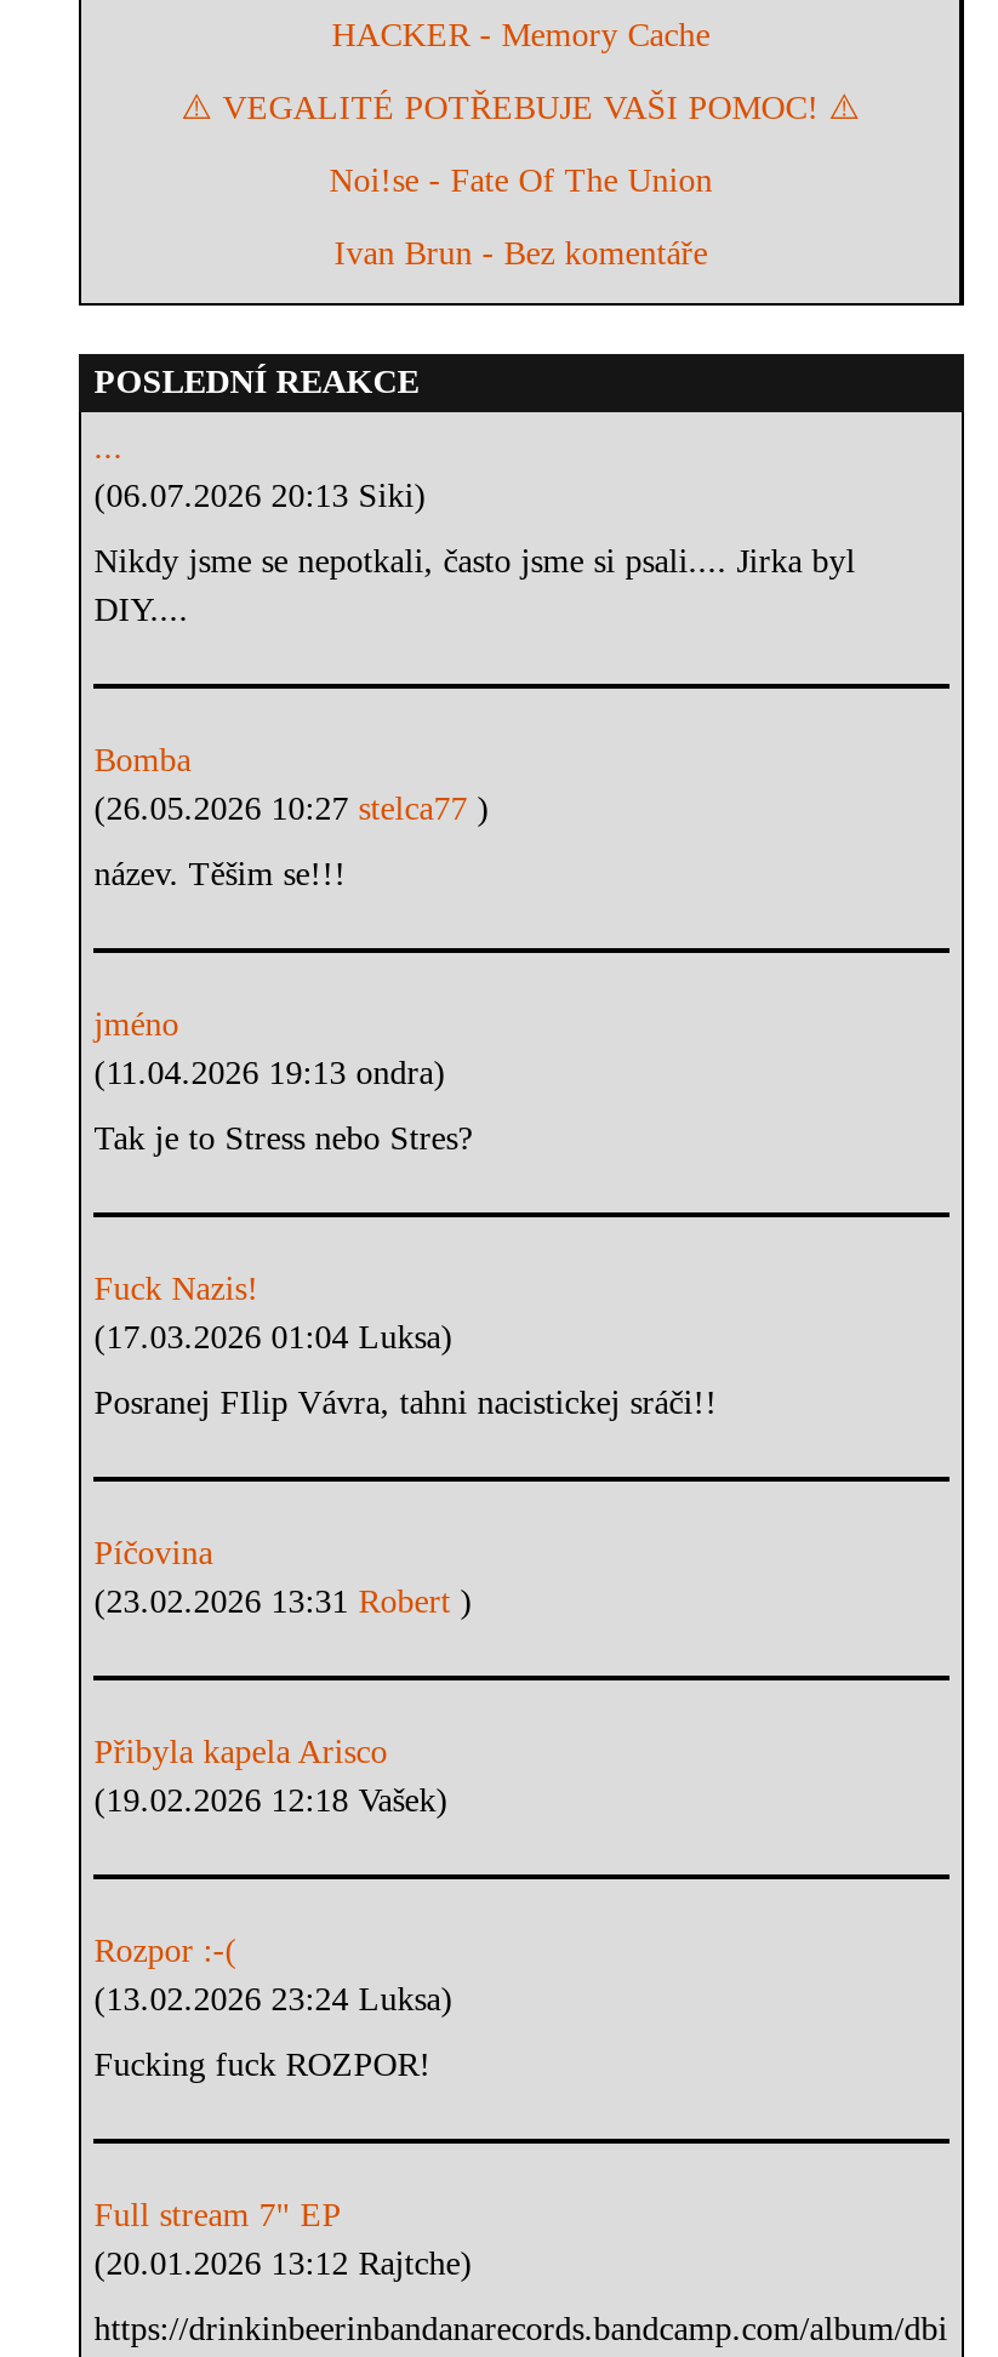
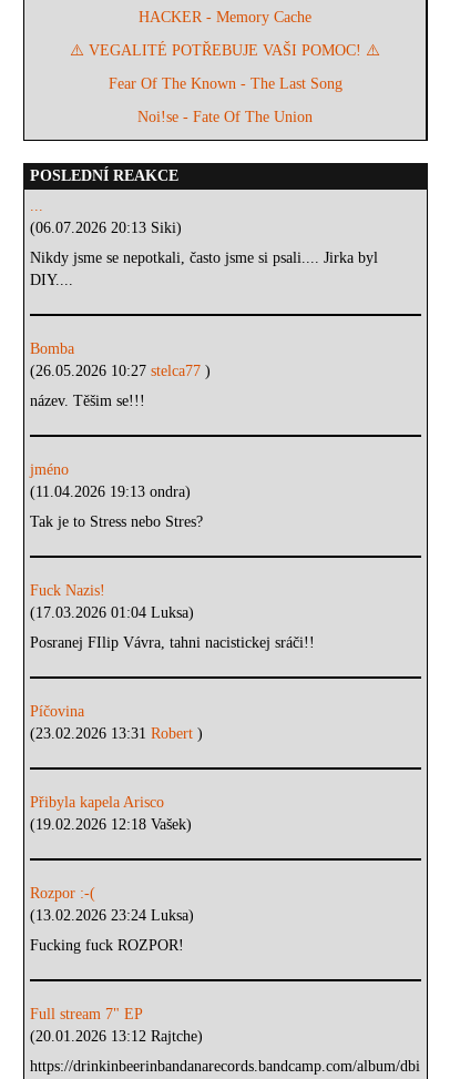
none -> [108,75,342,92] Fear Of The Known - The Last Song
moved [329,162,712,199] -> [138,109,313,125]: Noi!se - Fate Of The Union
[334,235,707,272] Ivan Brun - Bez komentáře -> none

